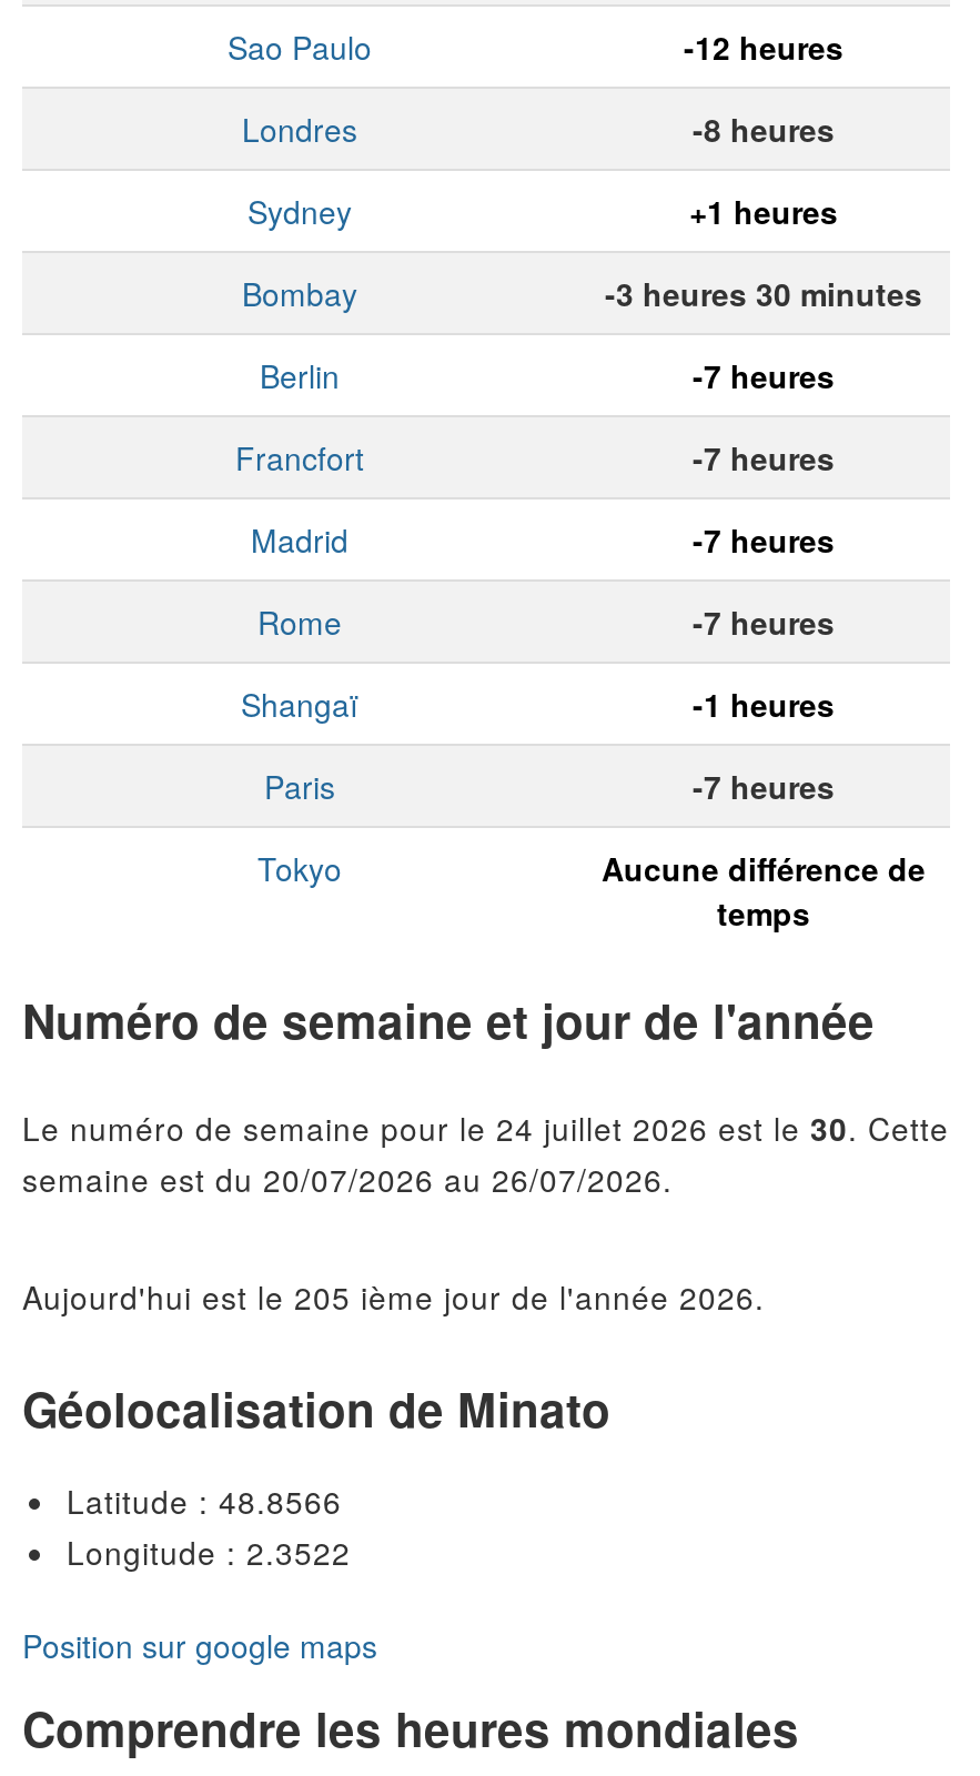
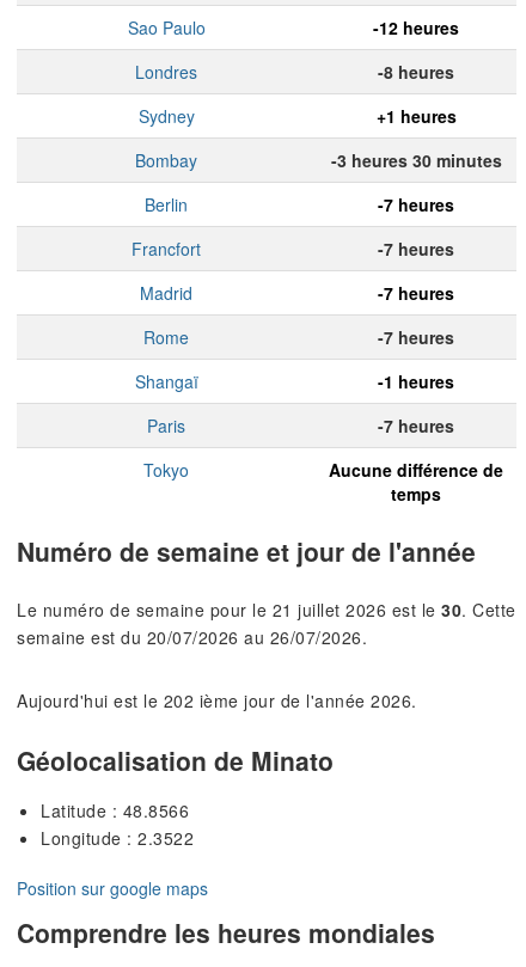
[22,1106,949,1150] Le numéro de semaine pour le 24 juillet 2026 est le 30. Cette -> [17,598,516,622] Le numéro de semaine pour le 21 juillet 2026 est le 30. Cette
[22,1275,765,1319] Aujourd'hui est le 205 ième jour de l'année 2026. -> [17,689,417,713] Aujourd'hui est le 202 ième jour de l'année 2026.

